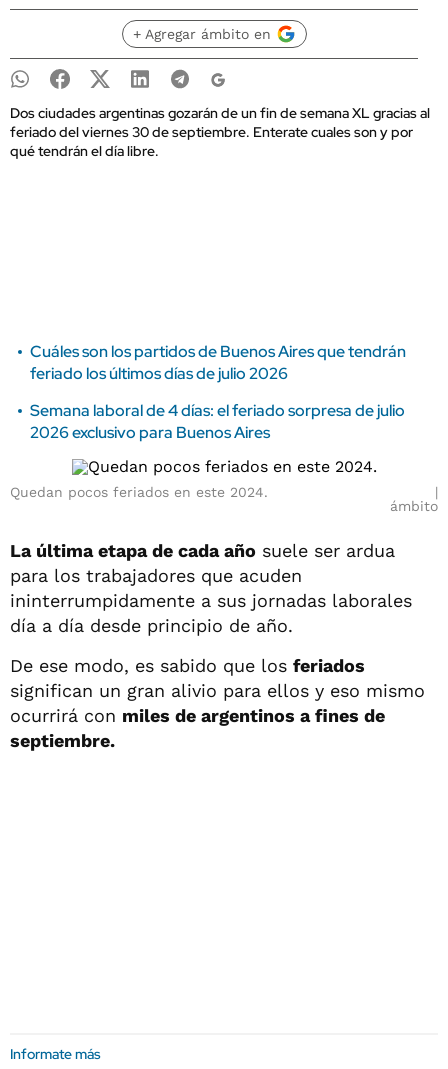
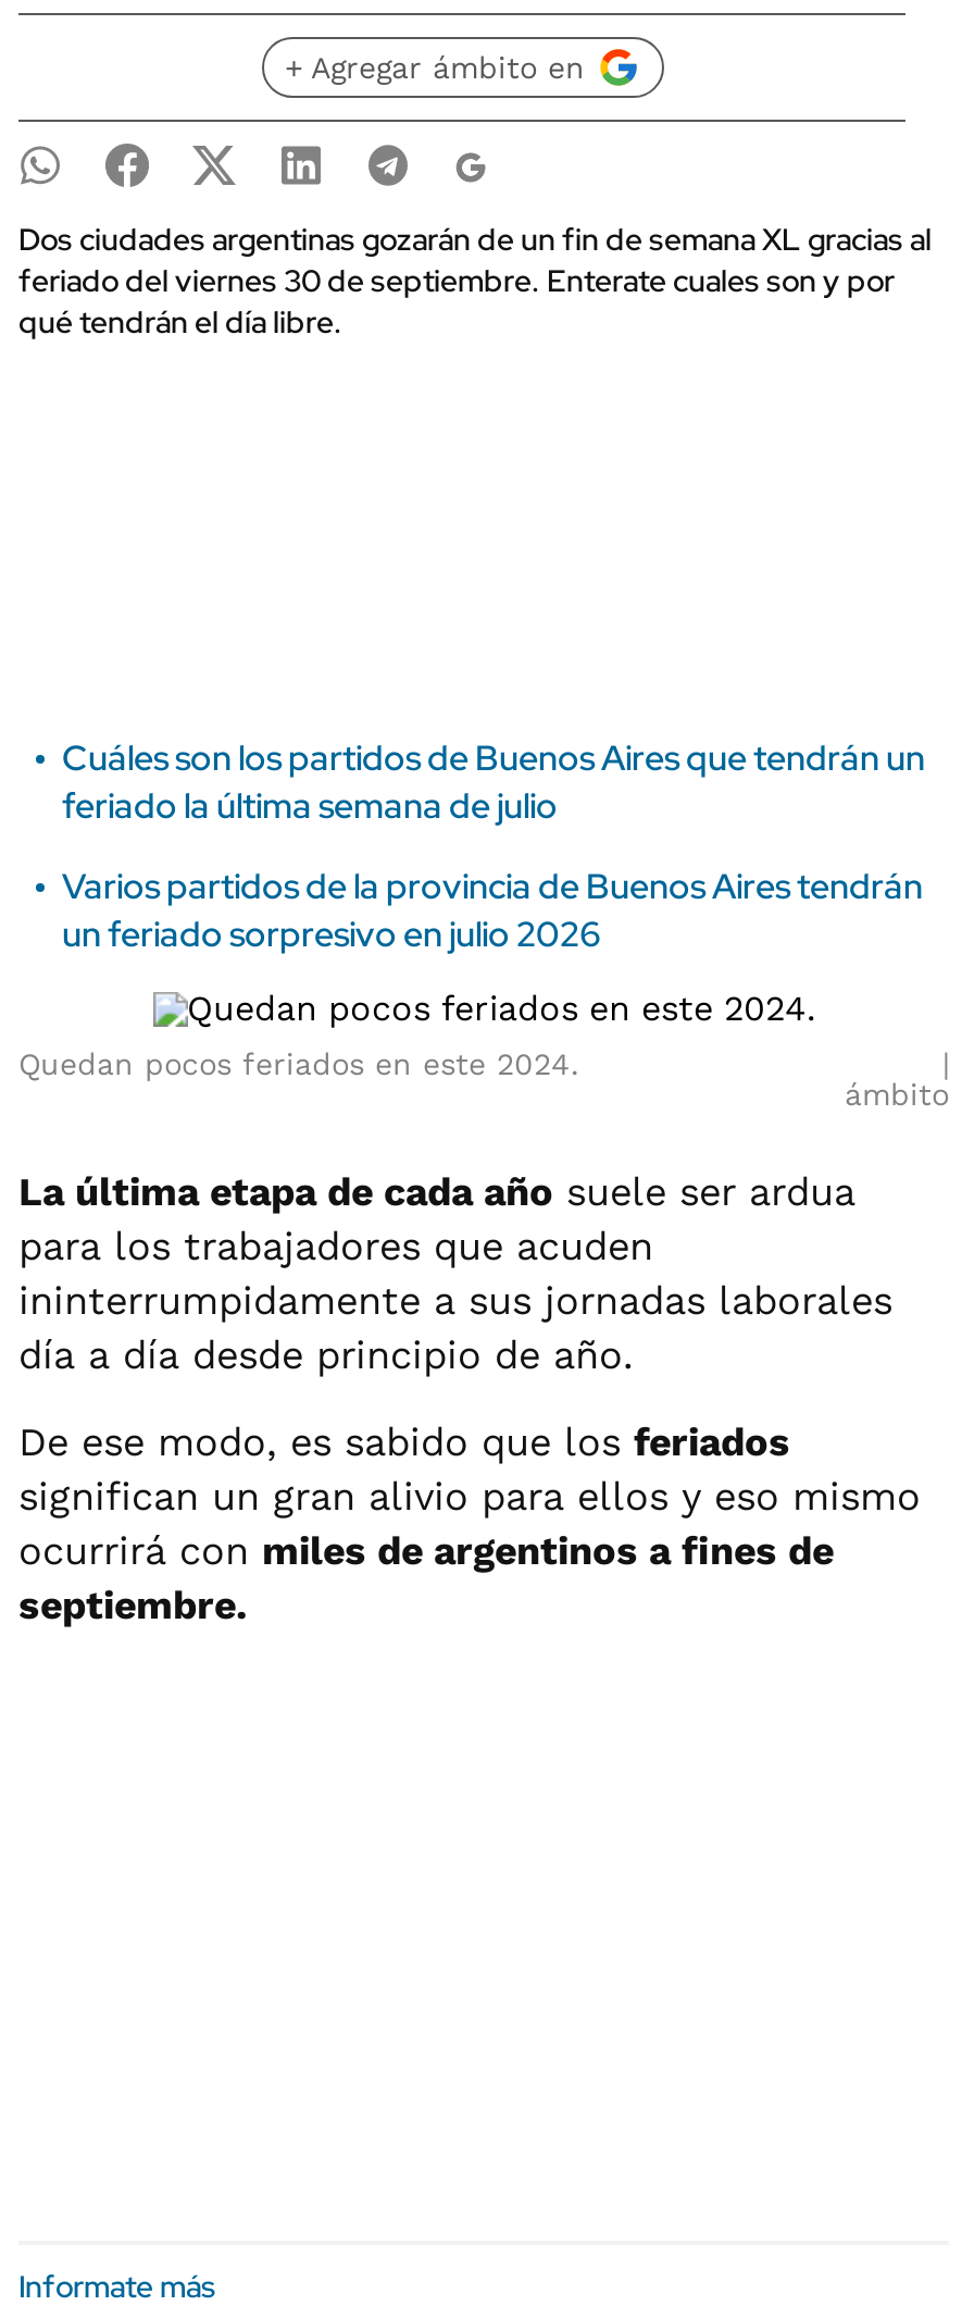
[30,341,406,384] Cuáles son los partidos de Buenos Aires que tendrán | feriado los últimos días de julio 2026 -> [62,735,925,829] Cuáles son los partidos de Buenos Aires que tendrán un | feriado la última semana de julio
[30,400,405,443] Semana laboral de 4 días: el feriado sorpresa de julio | 2026 exclusivo para Buenos Aires -> [62,864,923,957] Varios partidos de la provincia de Buenos Aires tendrán | un feriado sorpresivo en julio 2026

